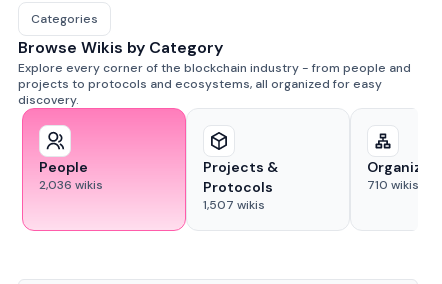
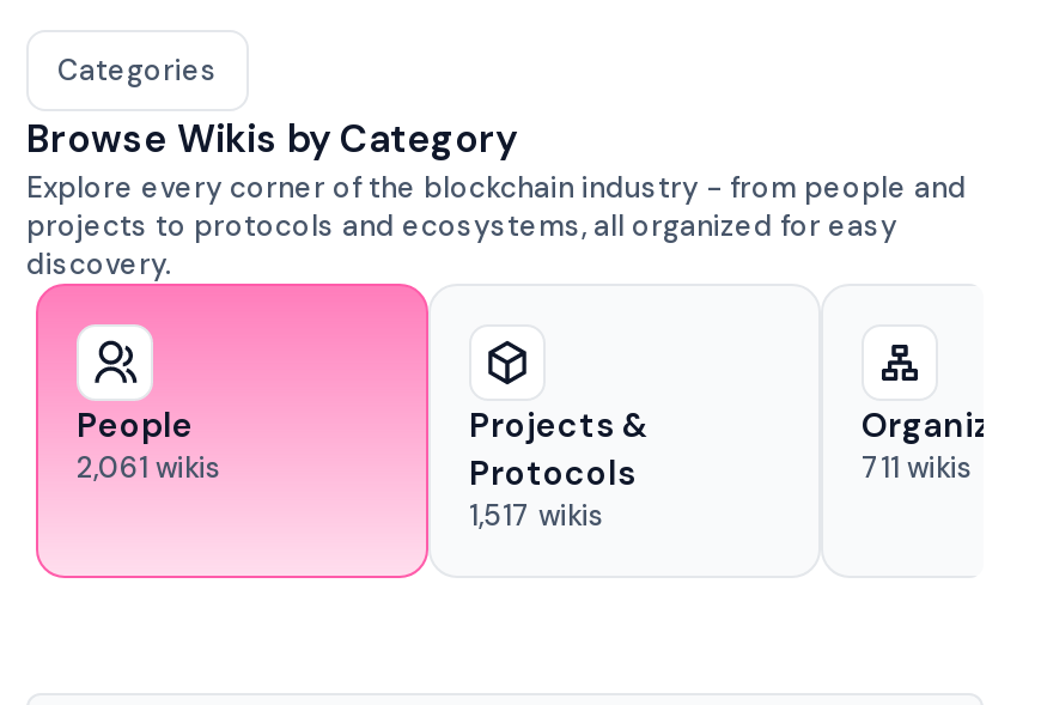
[39,177,103,193] 2,036 wikis -> [77,449,223,487] 2,061 wikis
[367,177,419,193] 710 wikis -> [862,449,974,487] 711 wikis
[203,197,265,213] 1,507 wikis -> [469,497,605,535] 1,517 wikis

